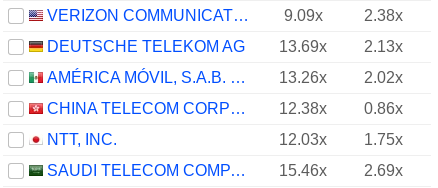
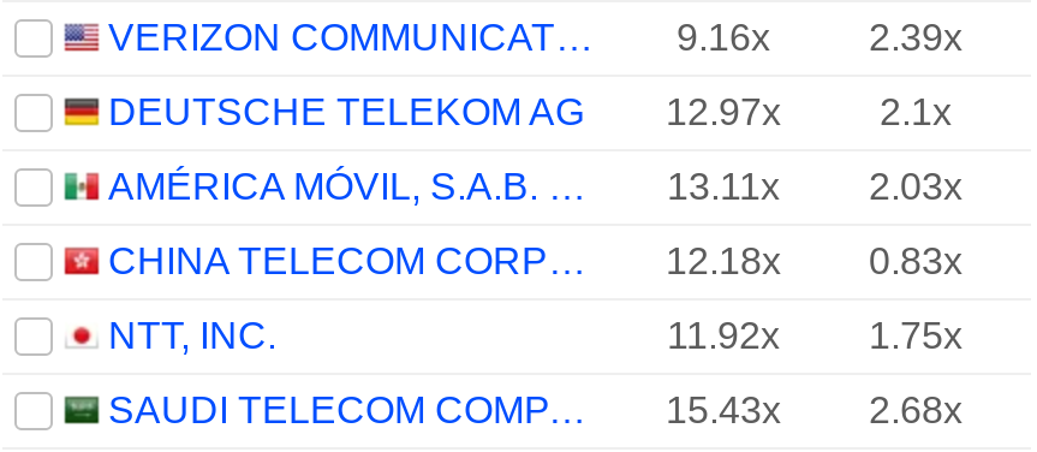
[283,7,402,24] 9.09x | 2.38x -> [677,17,962,58] 9.16x | 2.39x
[279,38,402,55] 13.69x | 2.13x -> [666,91,952,132] 12.97x | 2.1x
[279,69,402,86] 13.26x | 2.02x -> [667,166,962,207] 13.11x | 2.03x
[279,100,402,117] 12.38x | 0.86x -> [666,240,962,281] 12.18x | 0.83x
[279,131,327,148] 12.03x -> [667,315,780,356] 11.92x
[279,162,402,179] 15.46x | 2.69x -> [666,389,962,430] 15.43x | 2.68x

